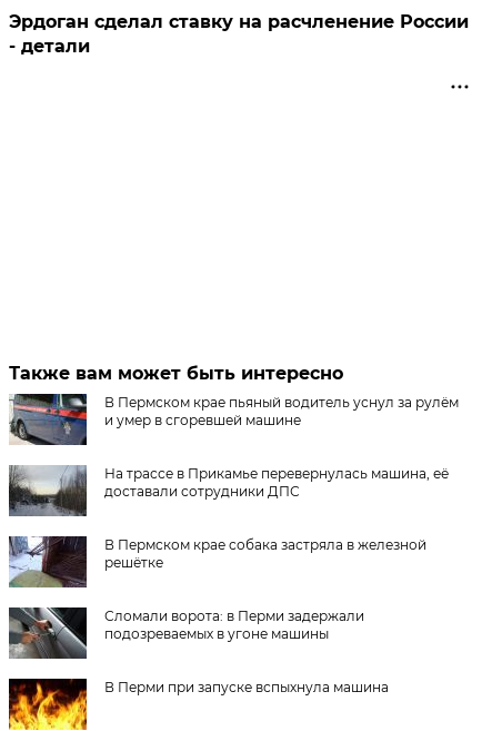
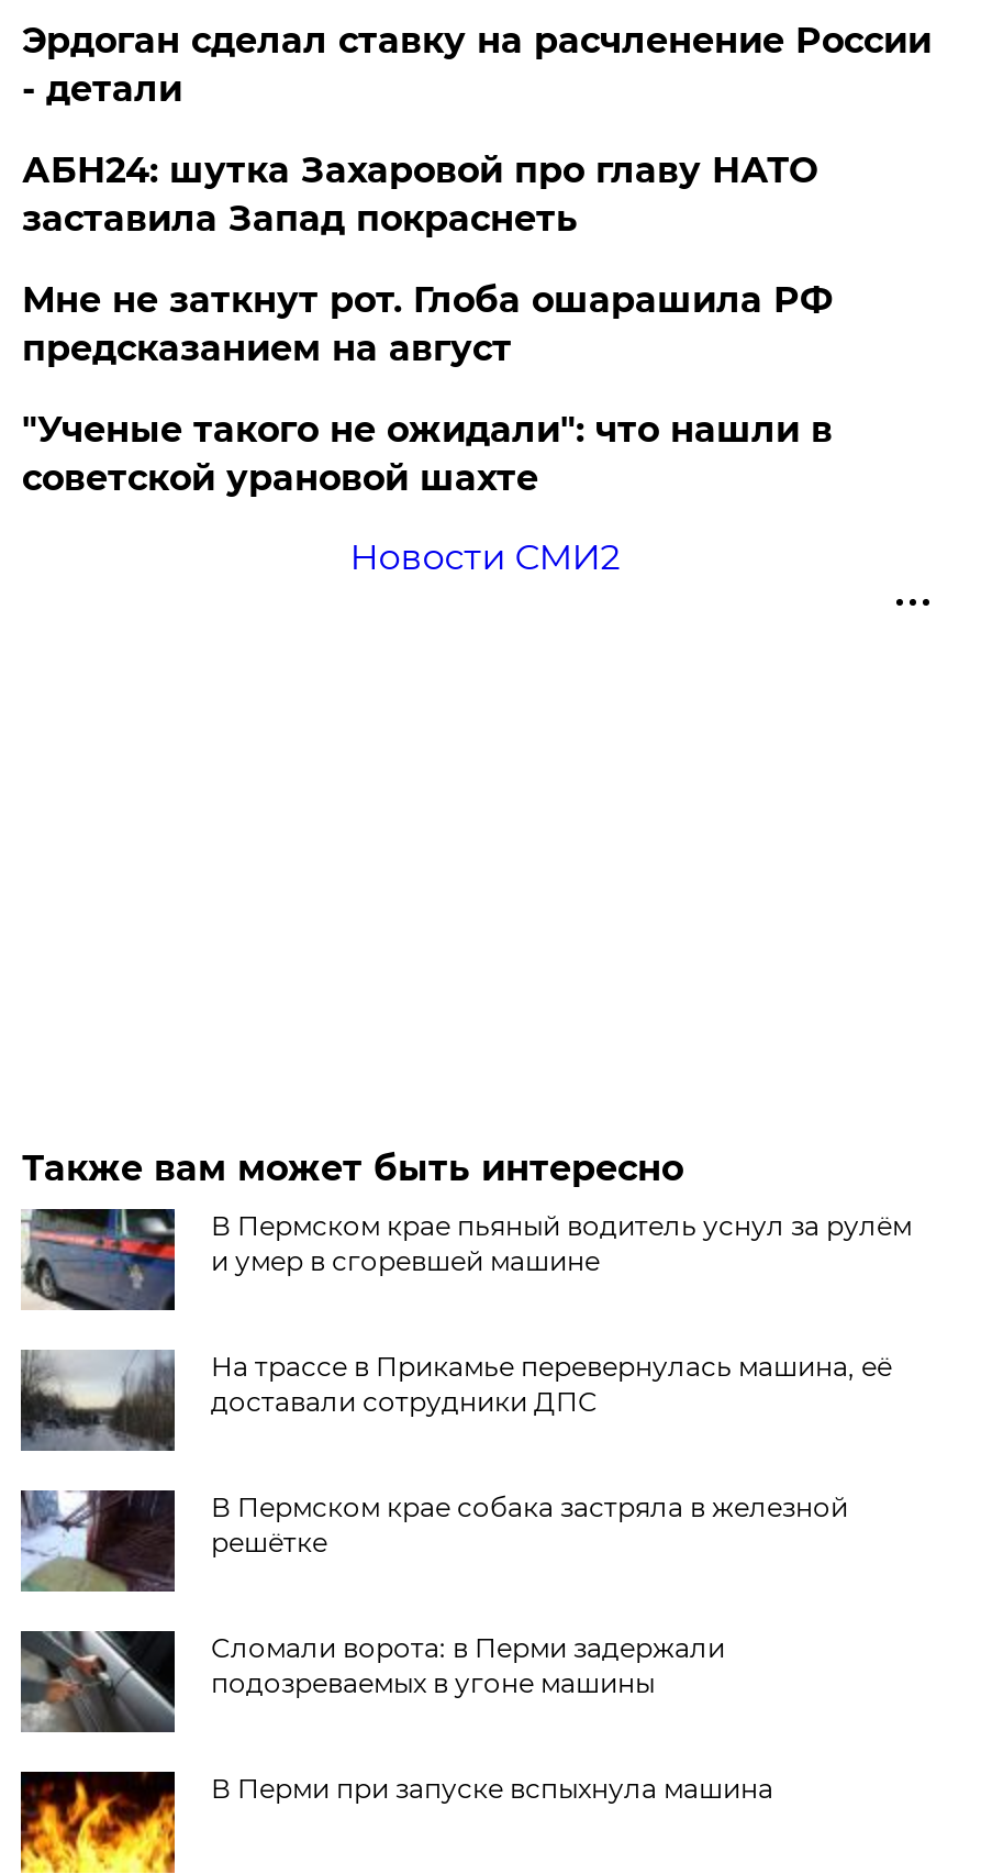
none -> [22,149,832,578] АБН24: шутка Захаровой про главу НАТО | заставила Запад покраснеть | Мне не заткнут рот. Глоба ошарашила РФ | предсказанием на август | "Ученые такого не ожидали": что нашли в | советской урановой шахте | Новости СМИ2

